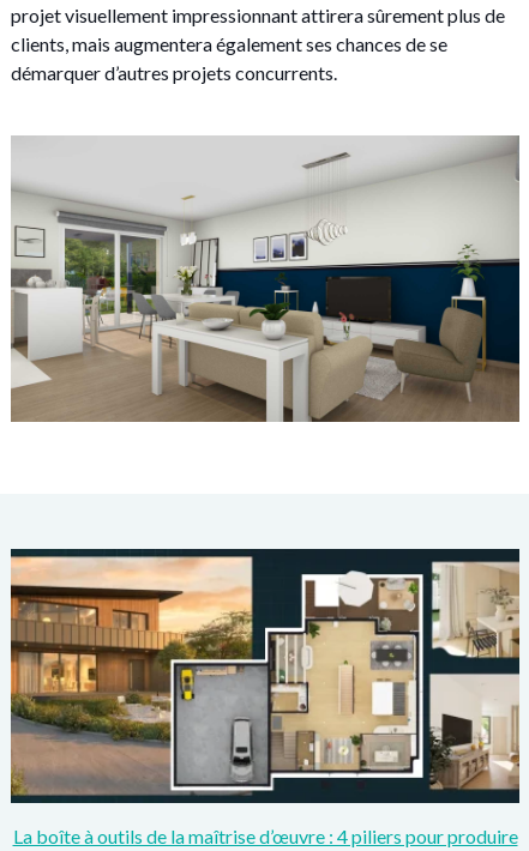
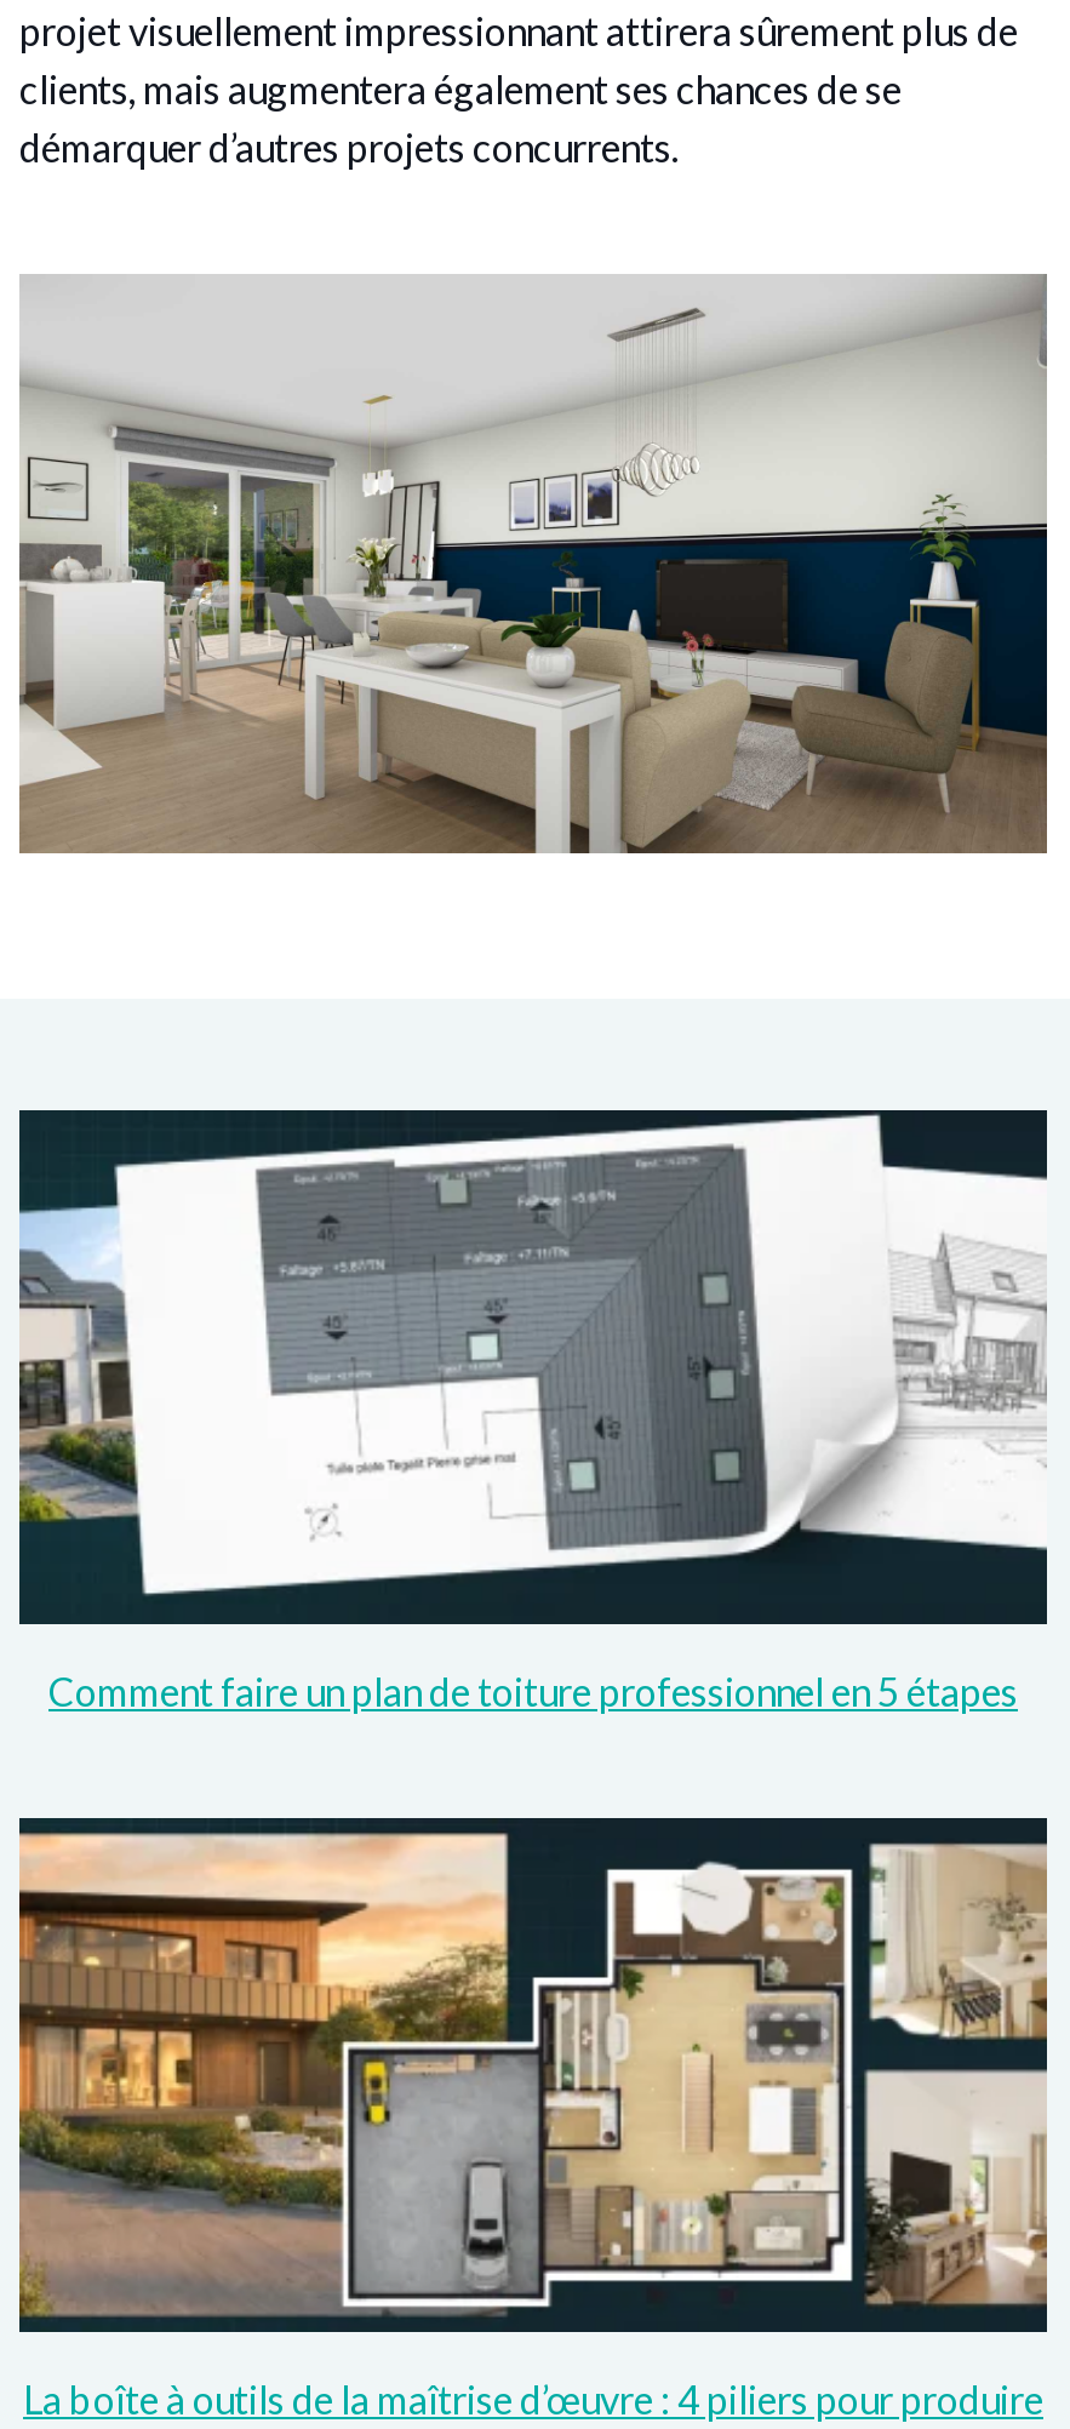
none -> [17,1115,1049,1714] [image] | Comment faire un plan de toiture professionnel en 5 étapes

